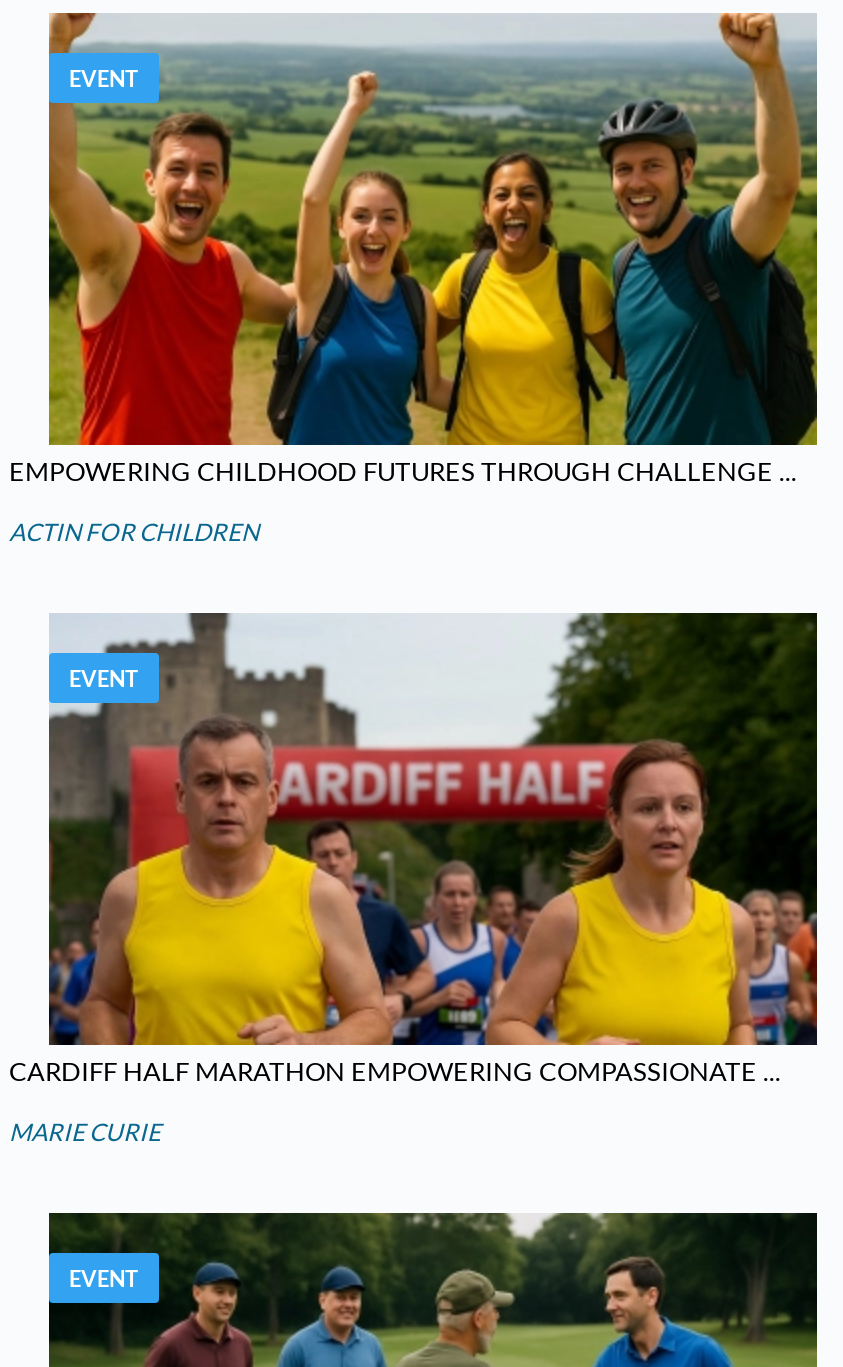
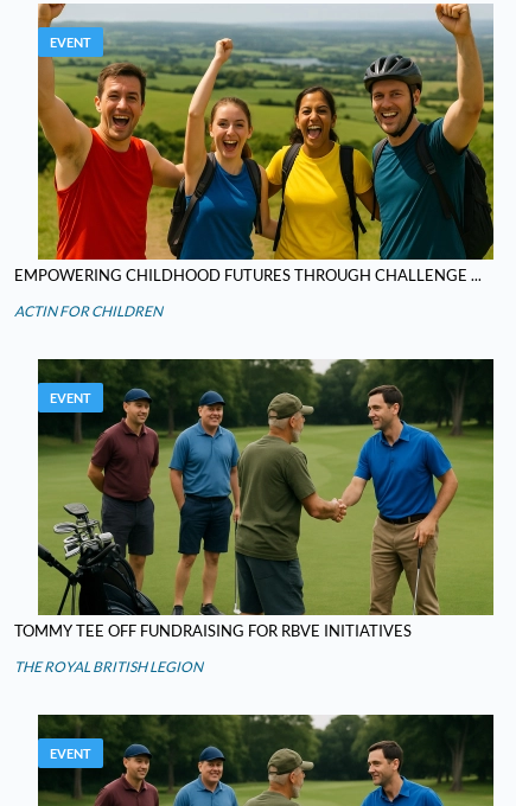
[9,613,819,1088] [image] | CARDIFF HALF MARATHON EMPOWERING COMPASSIONATE ... -> [14,358,495,641] [image] | TOMMY TEE OFF FUNDRAISING FOR RBVE INITIATIVES
[9,1118,161,1148] MARIE CURIE -> [14,658,203,676] THE ROYAL BRITISH LEGION

